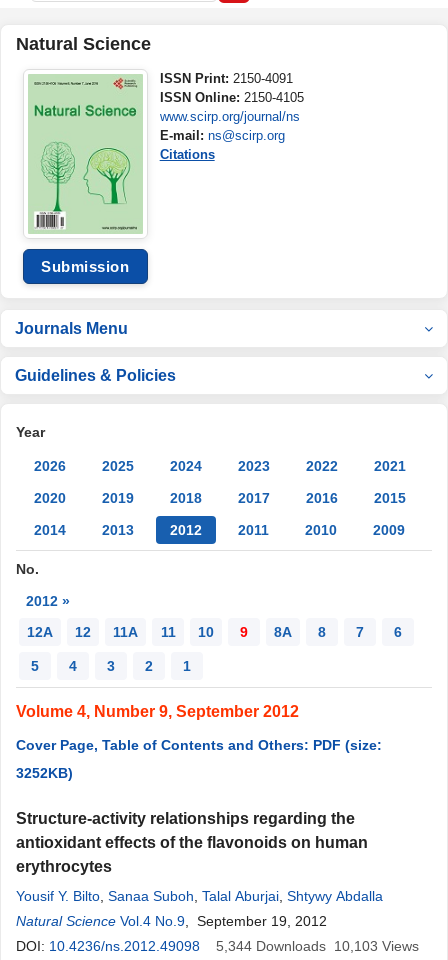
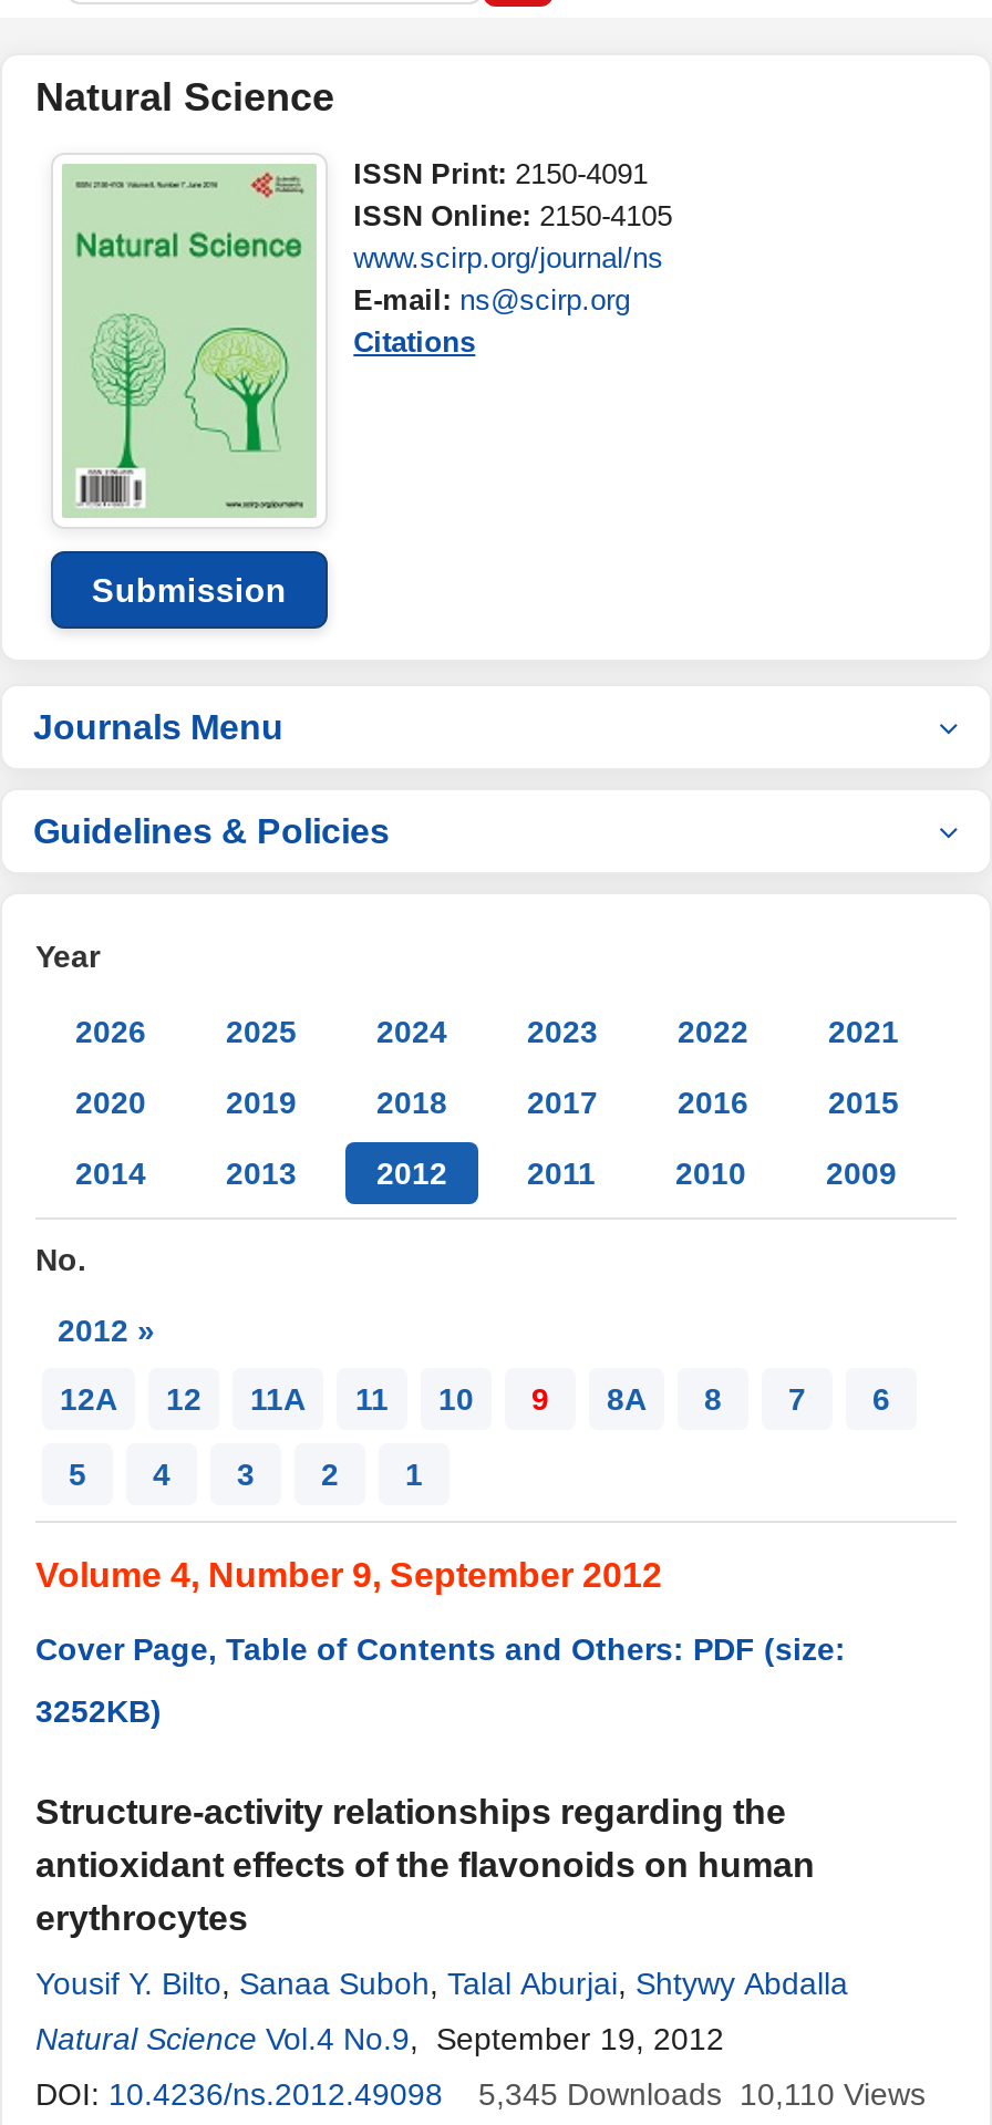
[216,938,419,954] 5,344 Downloads 10,103 Views -> [478,2076,926,2112] 5,345 Downloads 10,110 Views

